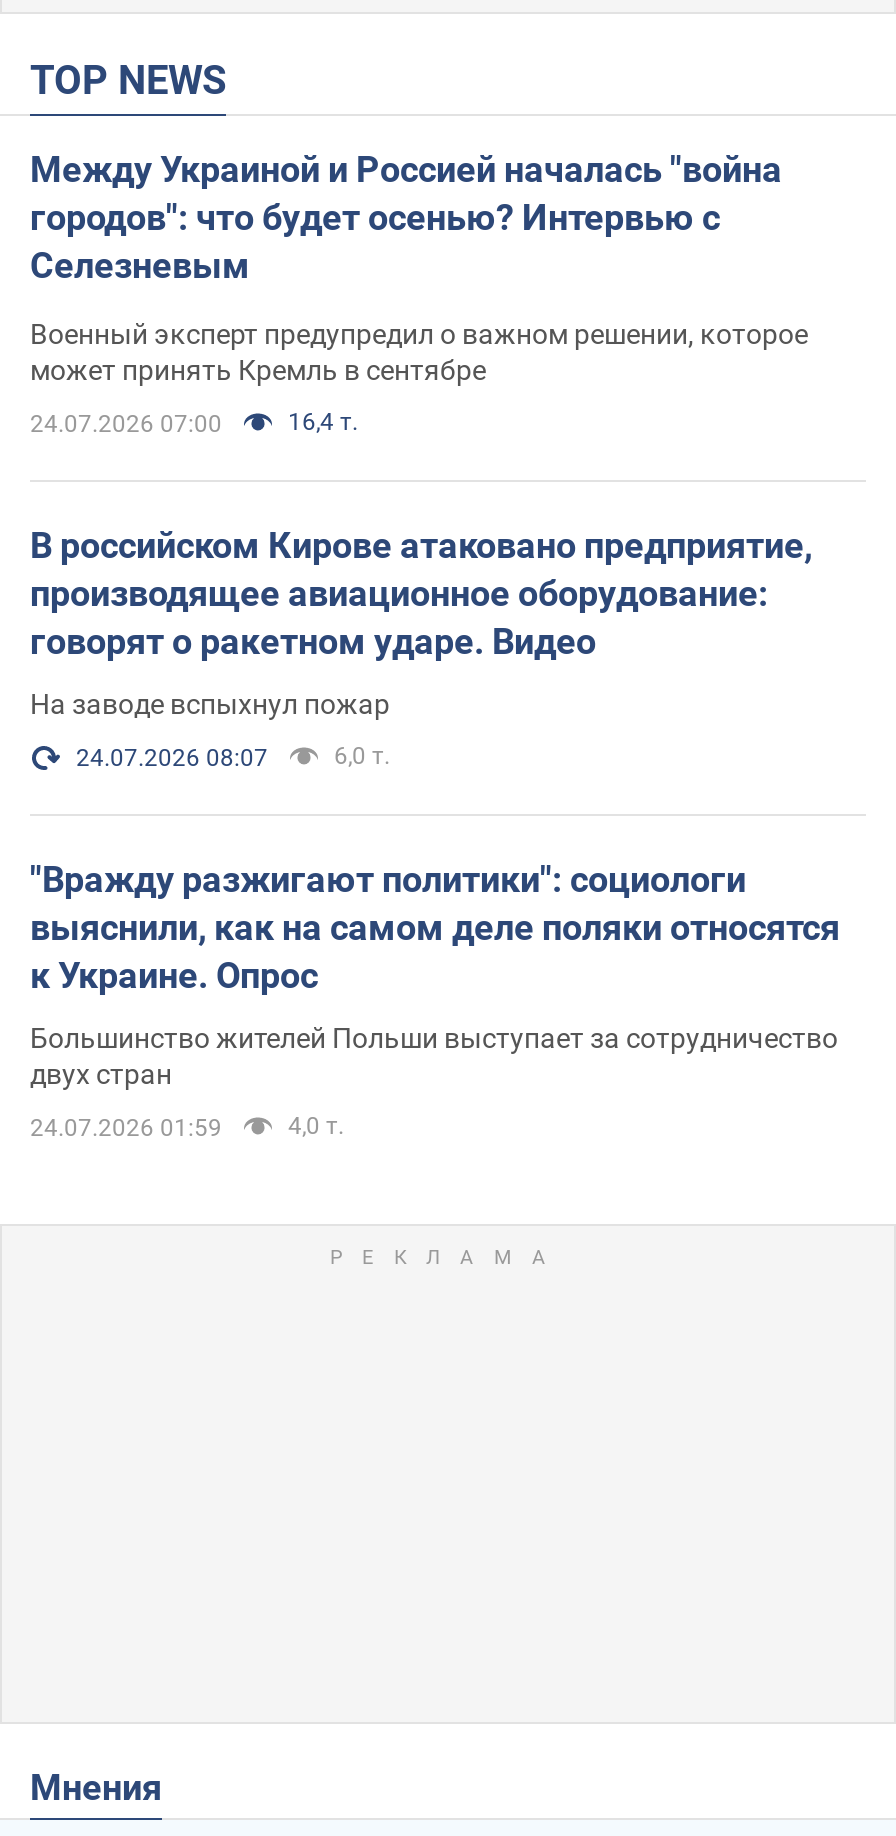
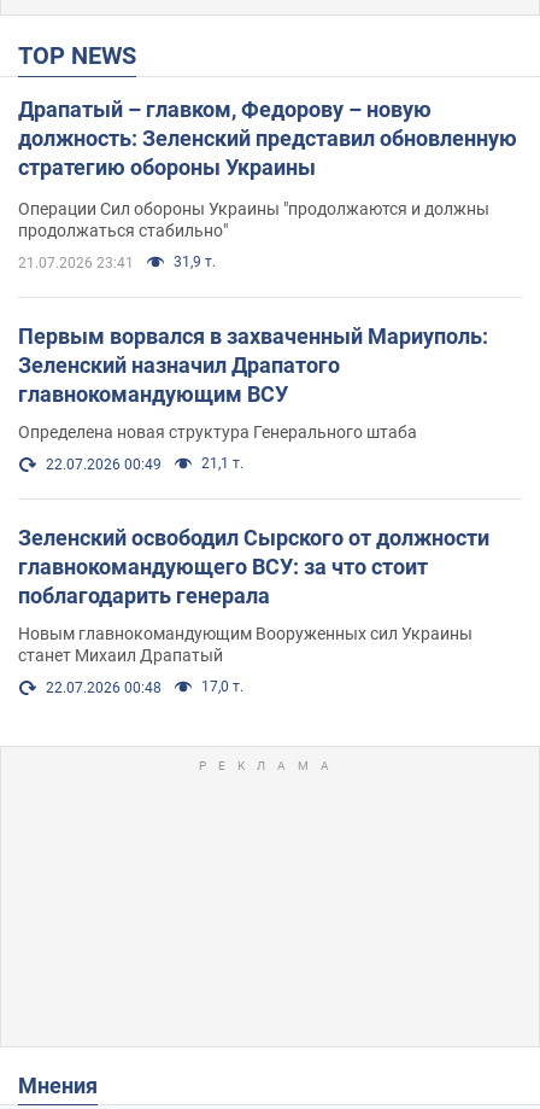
[30,147,782,285] Между Украиной и Россией началась "война | городов": что будет осенью? Интервью с | Селезневым -> [18,96,517,179] Драпатый – главком, Федорову – новую | должность: Зеленский представил обновленную | стратегию обороны Украины
[30,317,808,385] Военный эксперт предупредил о важном решении, которое | может принять Кремль в сентябре -> [18,199,489,240] Операции Сил обороны Украины "продолжаются и должны | продолжаться стабильно"
[30,407,358,437] 24.07.2026 07:00 | 16,4 т. -> [18,253,216,271] 21.07.2026 23:41 | 31,9 т.
[30,523,812,661] В российском Кирове атаковано предприятие, | производящее авиационное оборудование: | говорят о ракетном ударе. Видео -> [18,323,488,406] Первым ворвался в захваченный Мариуполь: | Зеленский назначил Драпатого | главнокомандующим ВСУ
[30,687,390,719] На заводе вспыхнул пожар -> [18,422,417,441] Определена новая структура Генерального штаба
[76,741,390,771] 24.07.2026 08:07 | 6,0 т. -> [46,455,243,473] 22.07.2026 00:49 | 21,1 т.
[30,857,840,995] "Вражду разжигают политики": социологи | выяснили, как на самом деле поляки относятся | к Украине. Опрос -> [18,525,489,608] Зеленский освободил Сырского от должности | главнокомандующего ВСУ: за что стоит | поблагодарить генерала
[30,1021,838,1089] Большинство жителей Польши выступает за сотрудничество | двух стран -> [18,624,472,665] Новым главнокомандующим Вооруженных сил Украины | станет Михаил Драпатый
[30,1111,344,1141] 24.07.2026 01:59 | 4,0 т. -> [46,678,243,696] 22.07.2026 00:48 | 17,0 т.

